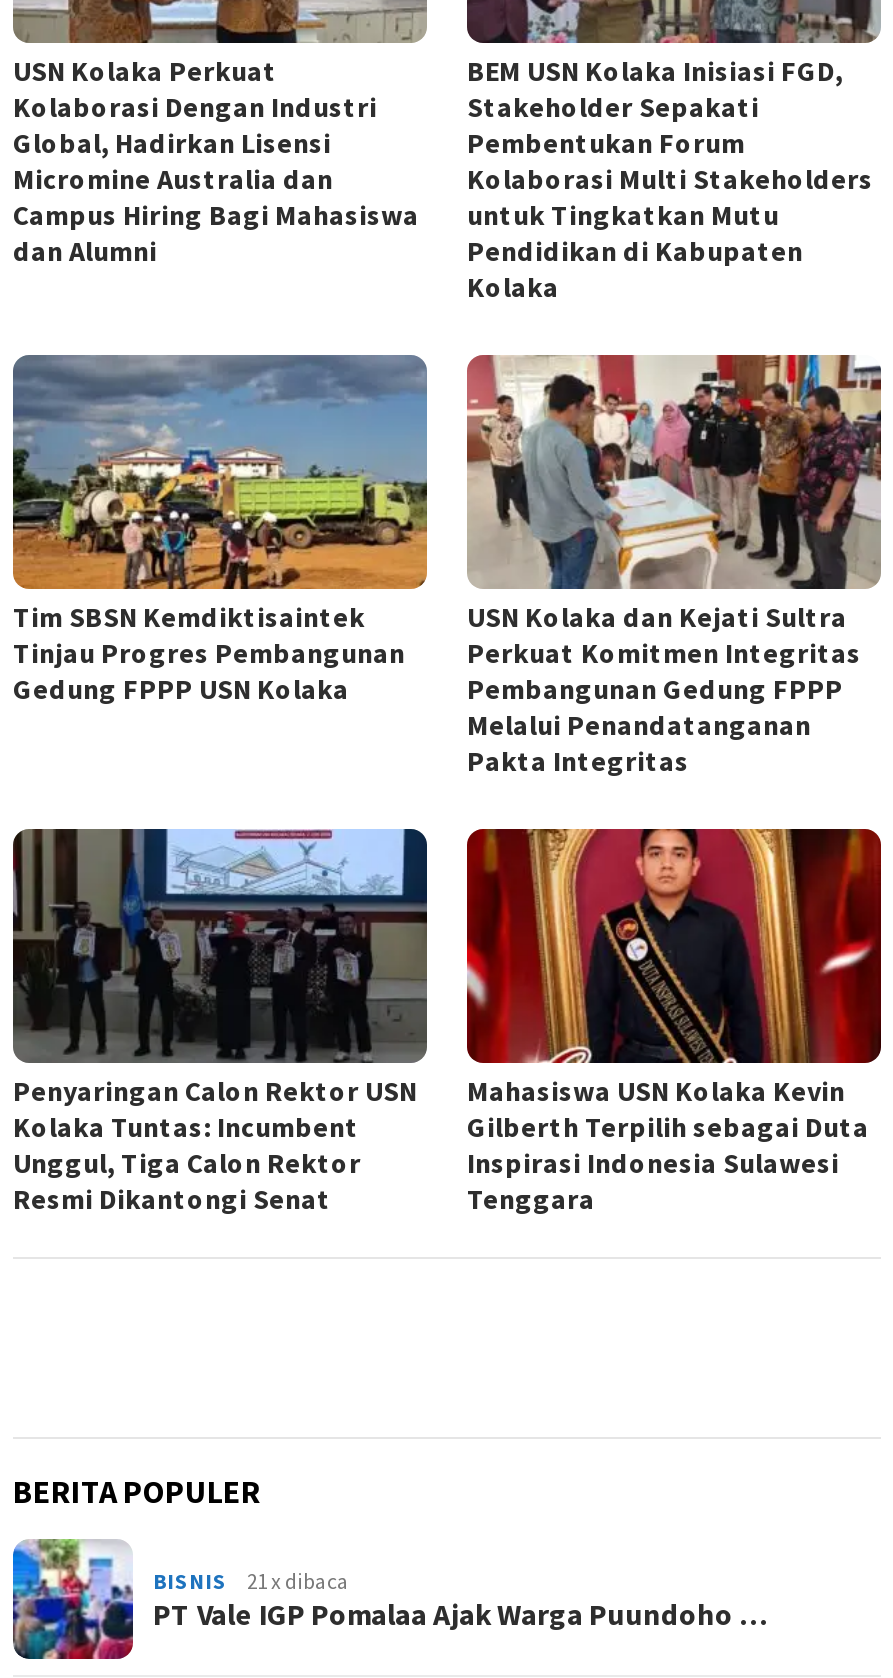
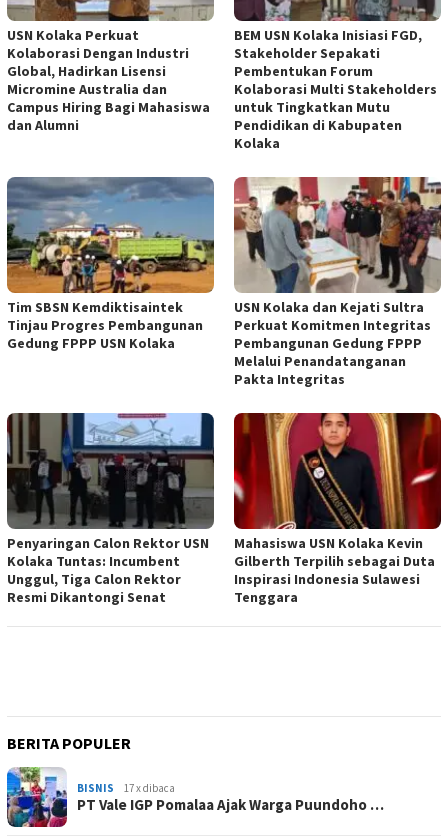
[153,1567,349,1595] BISNIS 21 x dibaca -> [77,781,175,795] BISNIS 17 x dibaca

